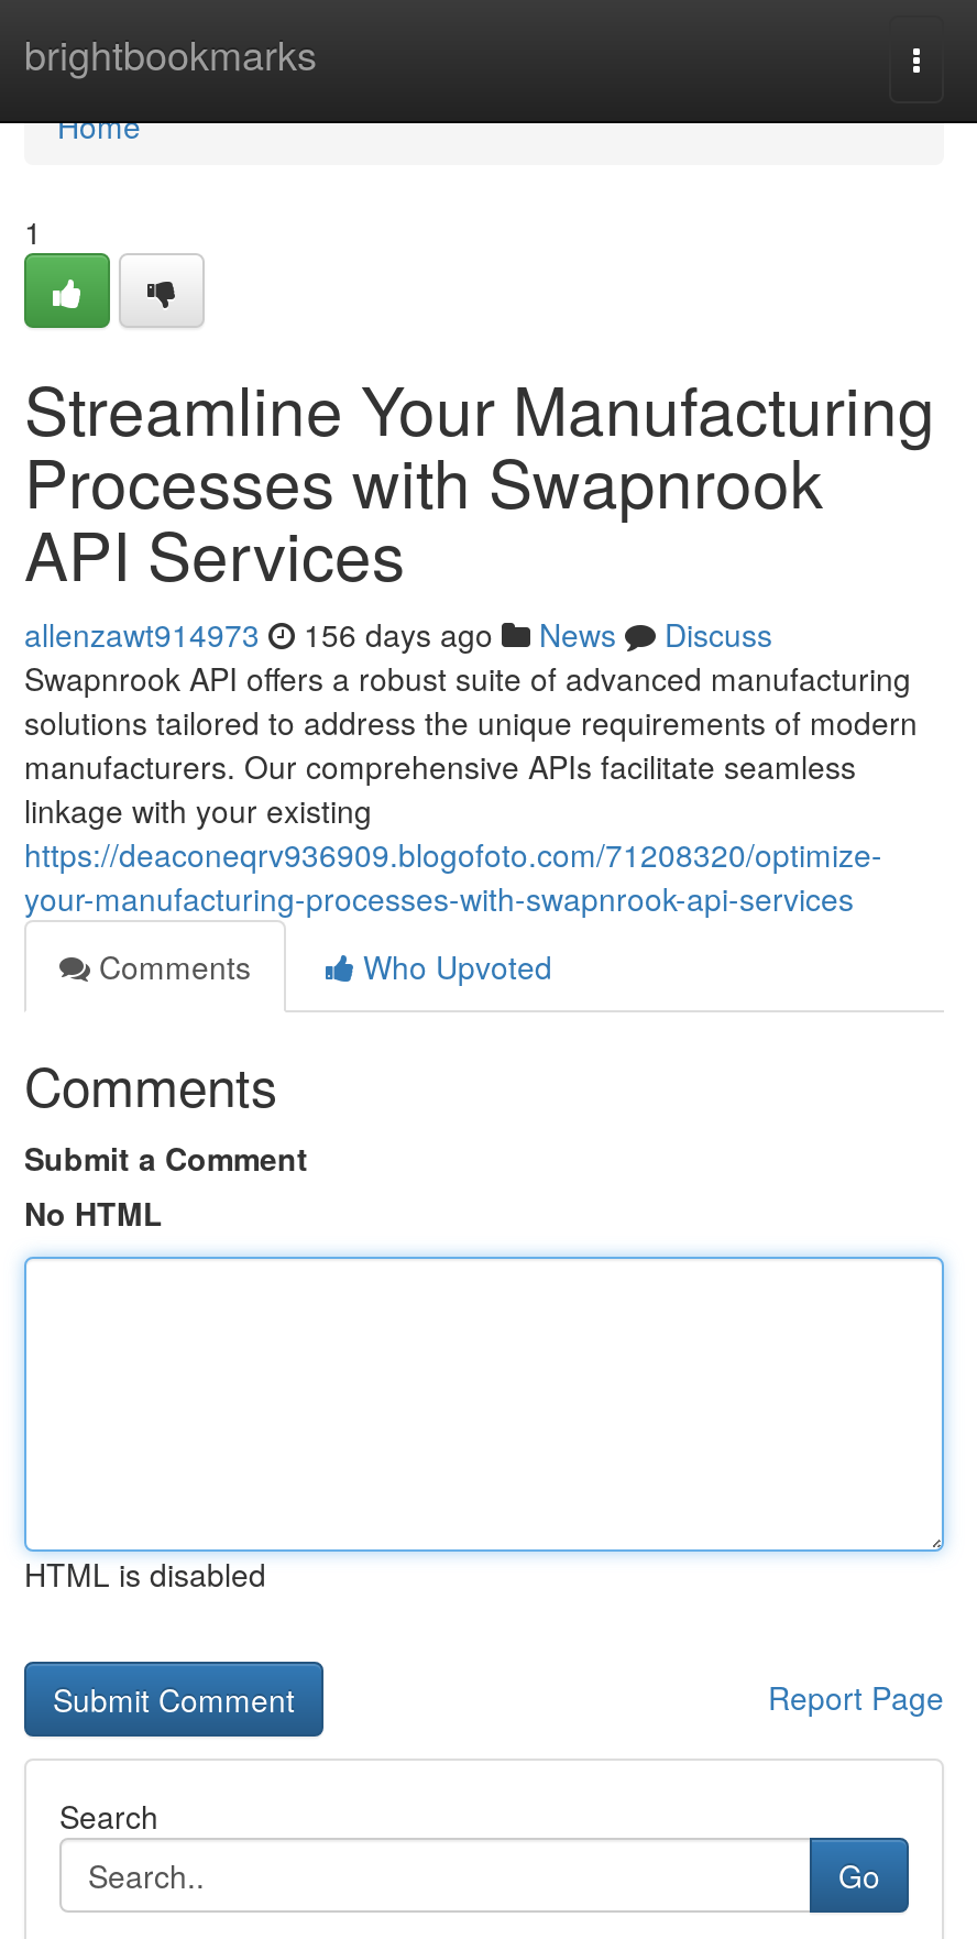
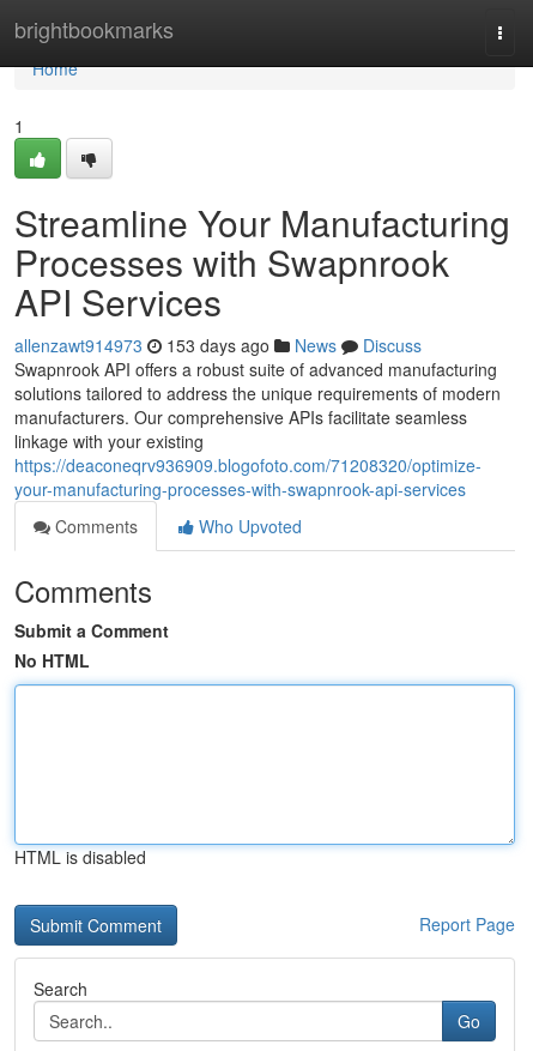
[24,612,772,656] allenzawt914973 156 days ago News Discuss -> [14,333,422,357] allenzawt914973 153 days ago News Discuss

